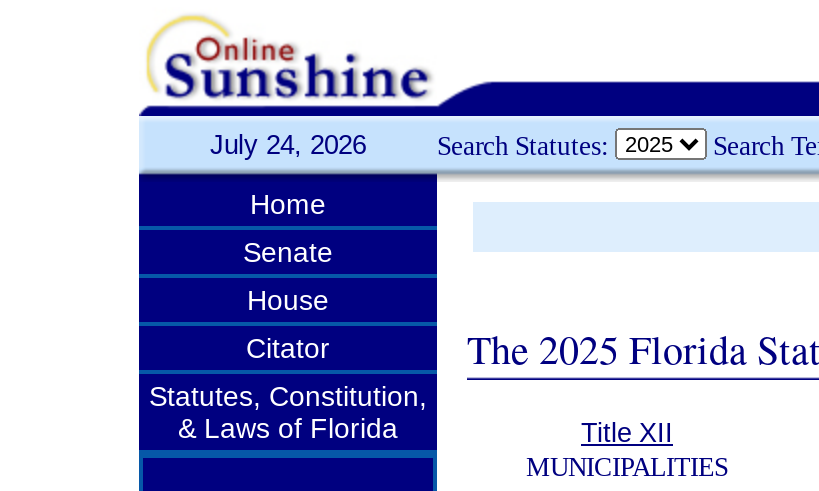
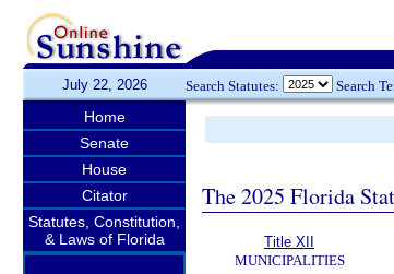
[210,130,366,160] July 24, 2026 -> [62,76,147,93] July 22, 2026

